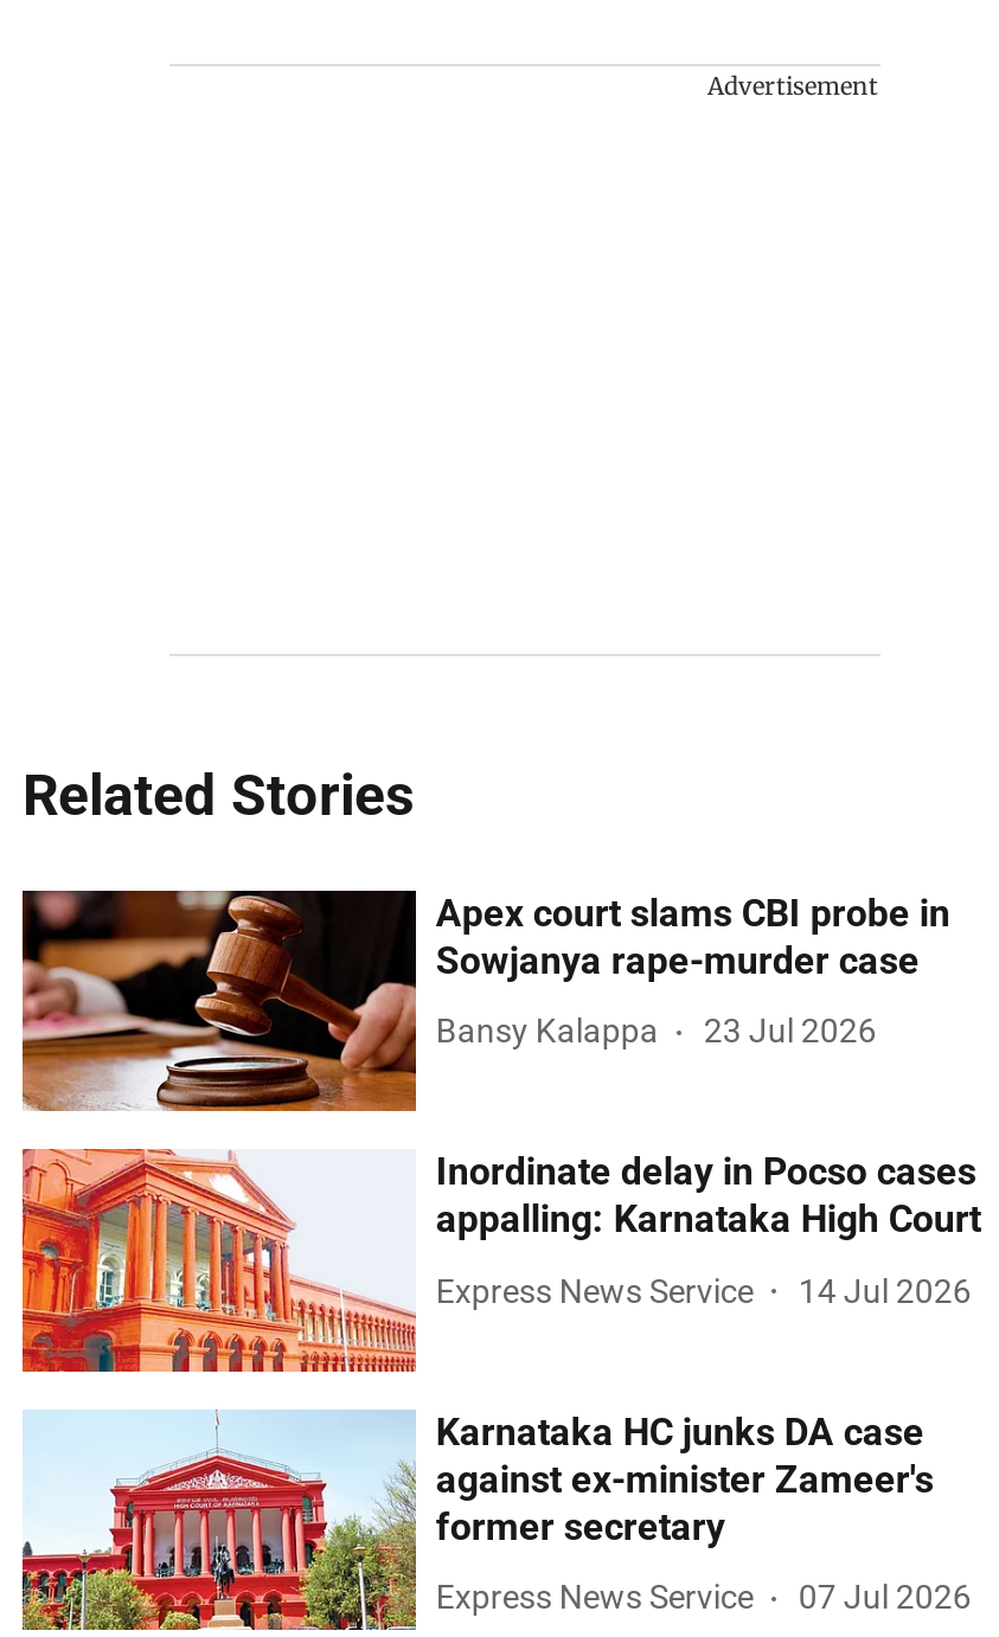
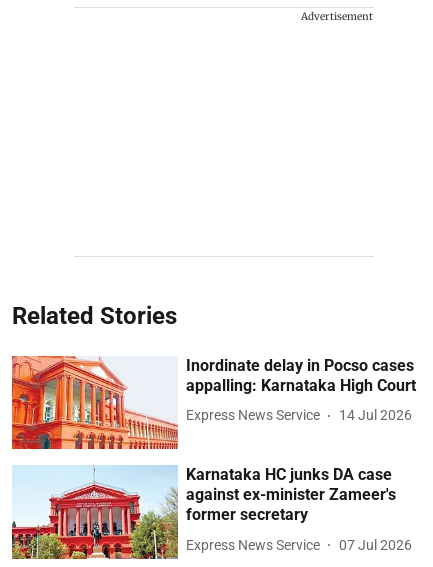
[20,888,950,1113] [image] | Apex court slams CBI probe in | Sowjanya rape-murder case | Bansy Kalappa | 23 Jul 2026 -> none

